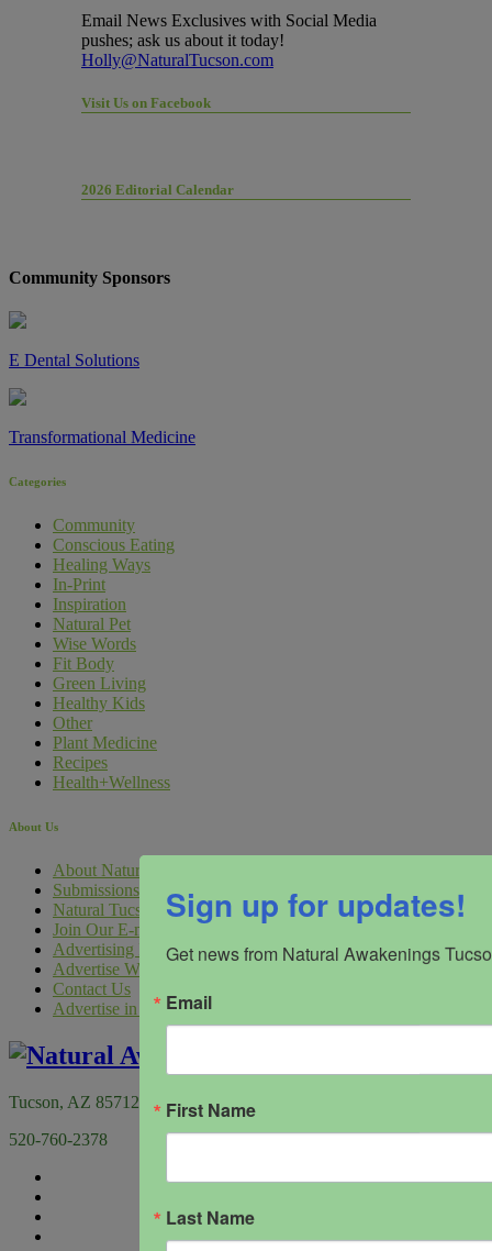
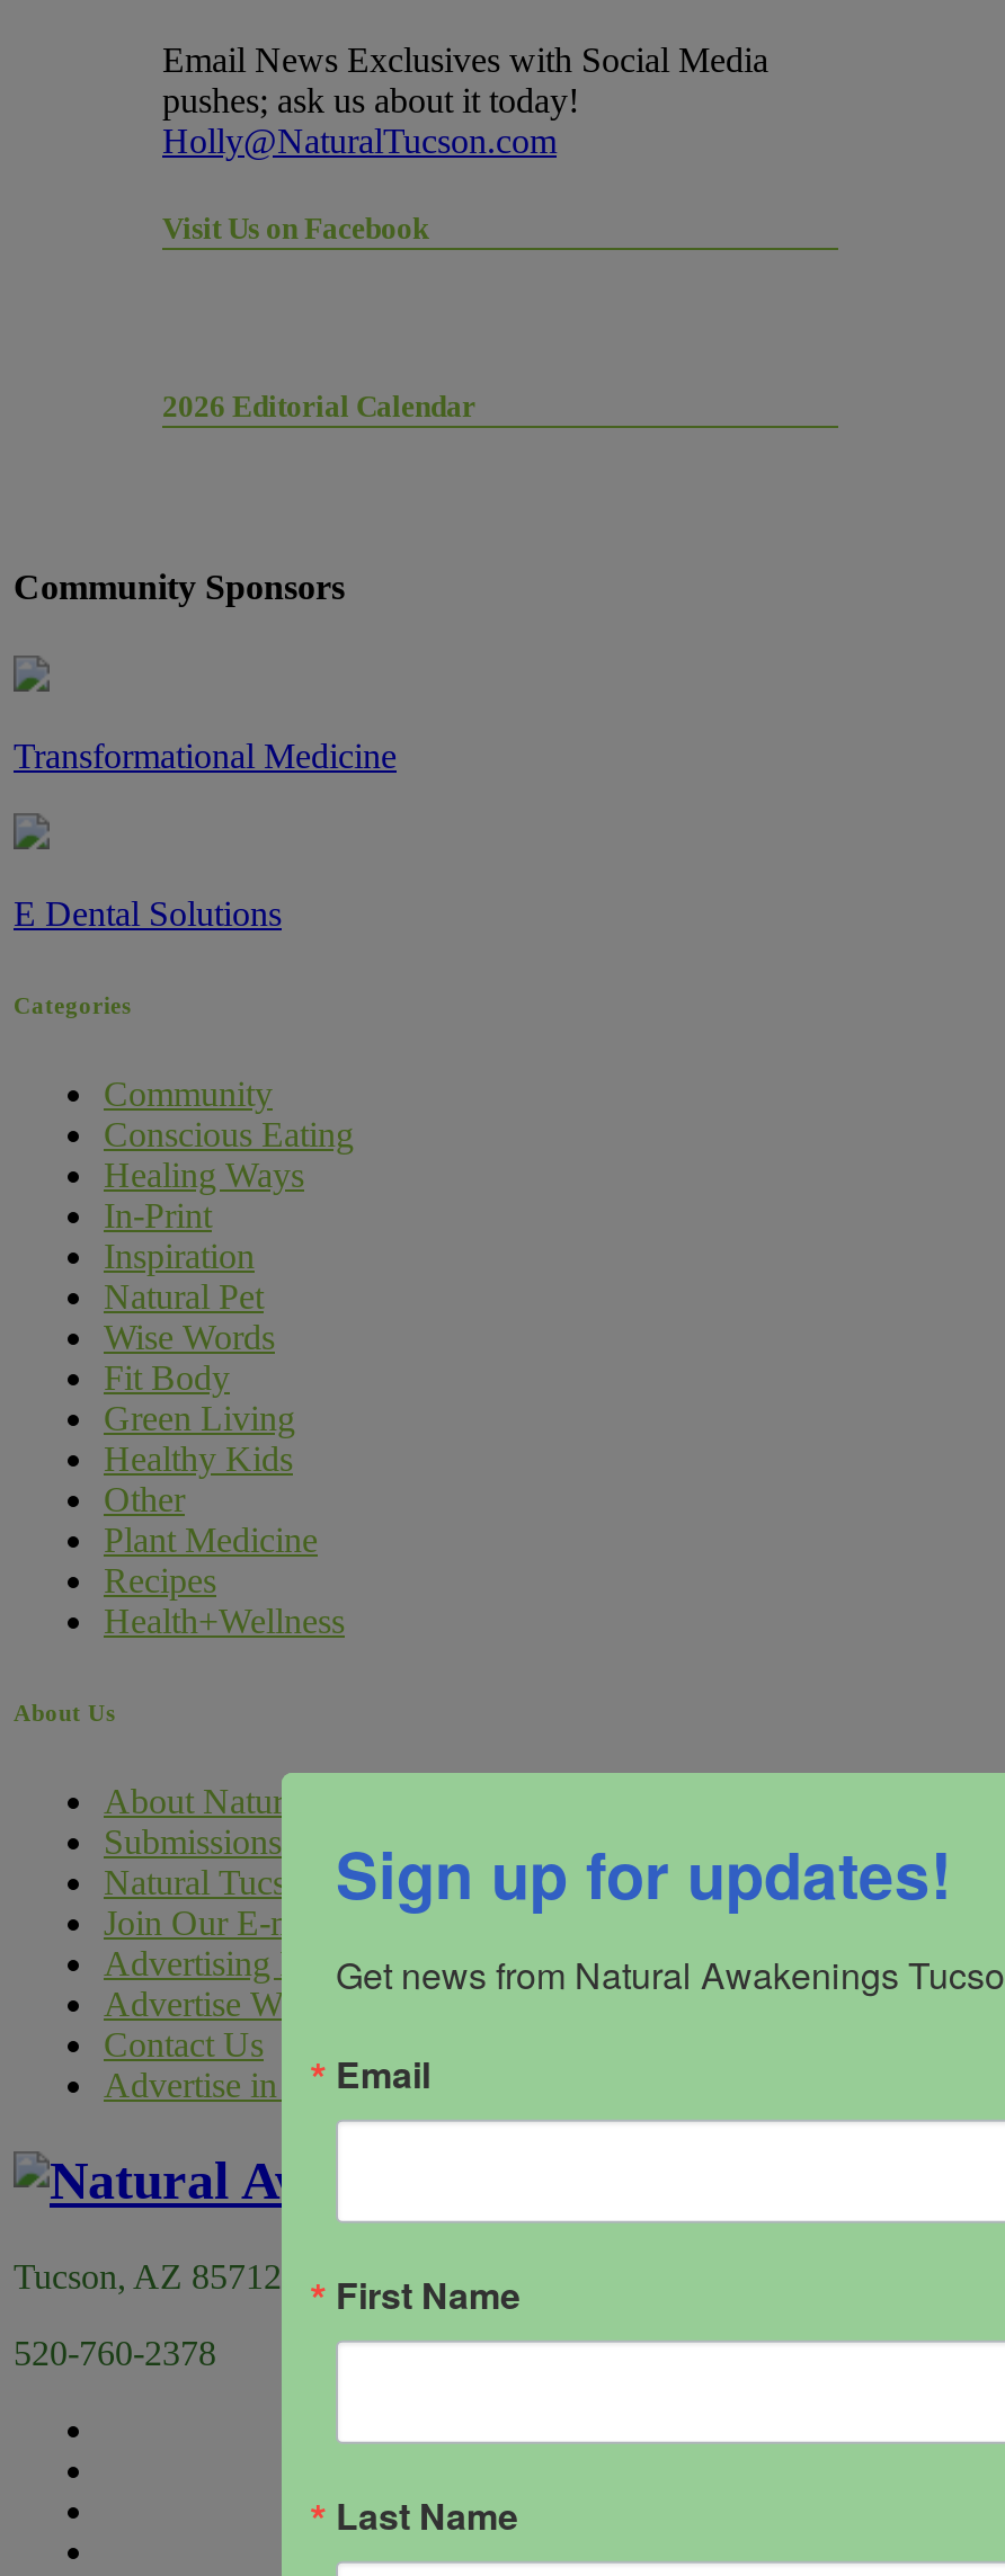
moved [9,351,139,369] -> [14,894,282,933]: E Dental Solutions
moved [9,428,195,446] -> [14,737,397,775]: Transformational Medicine

